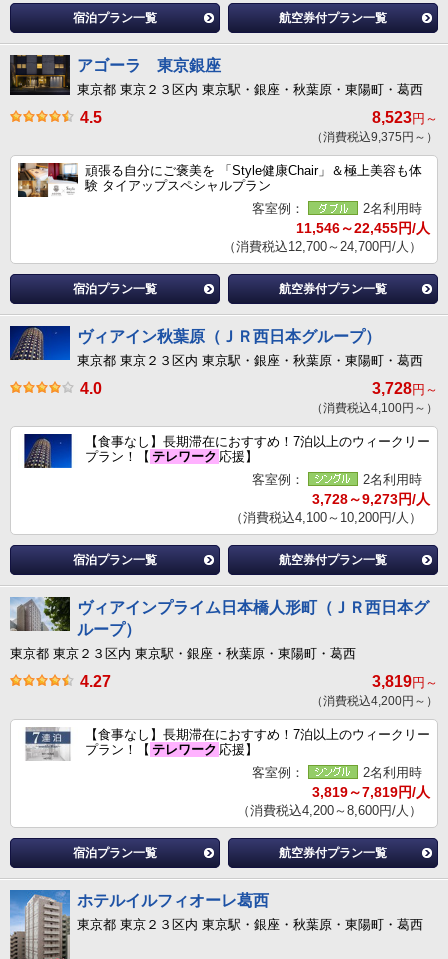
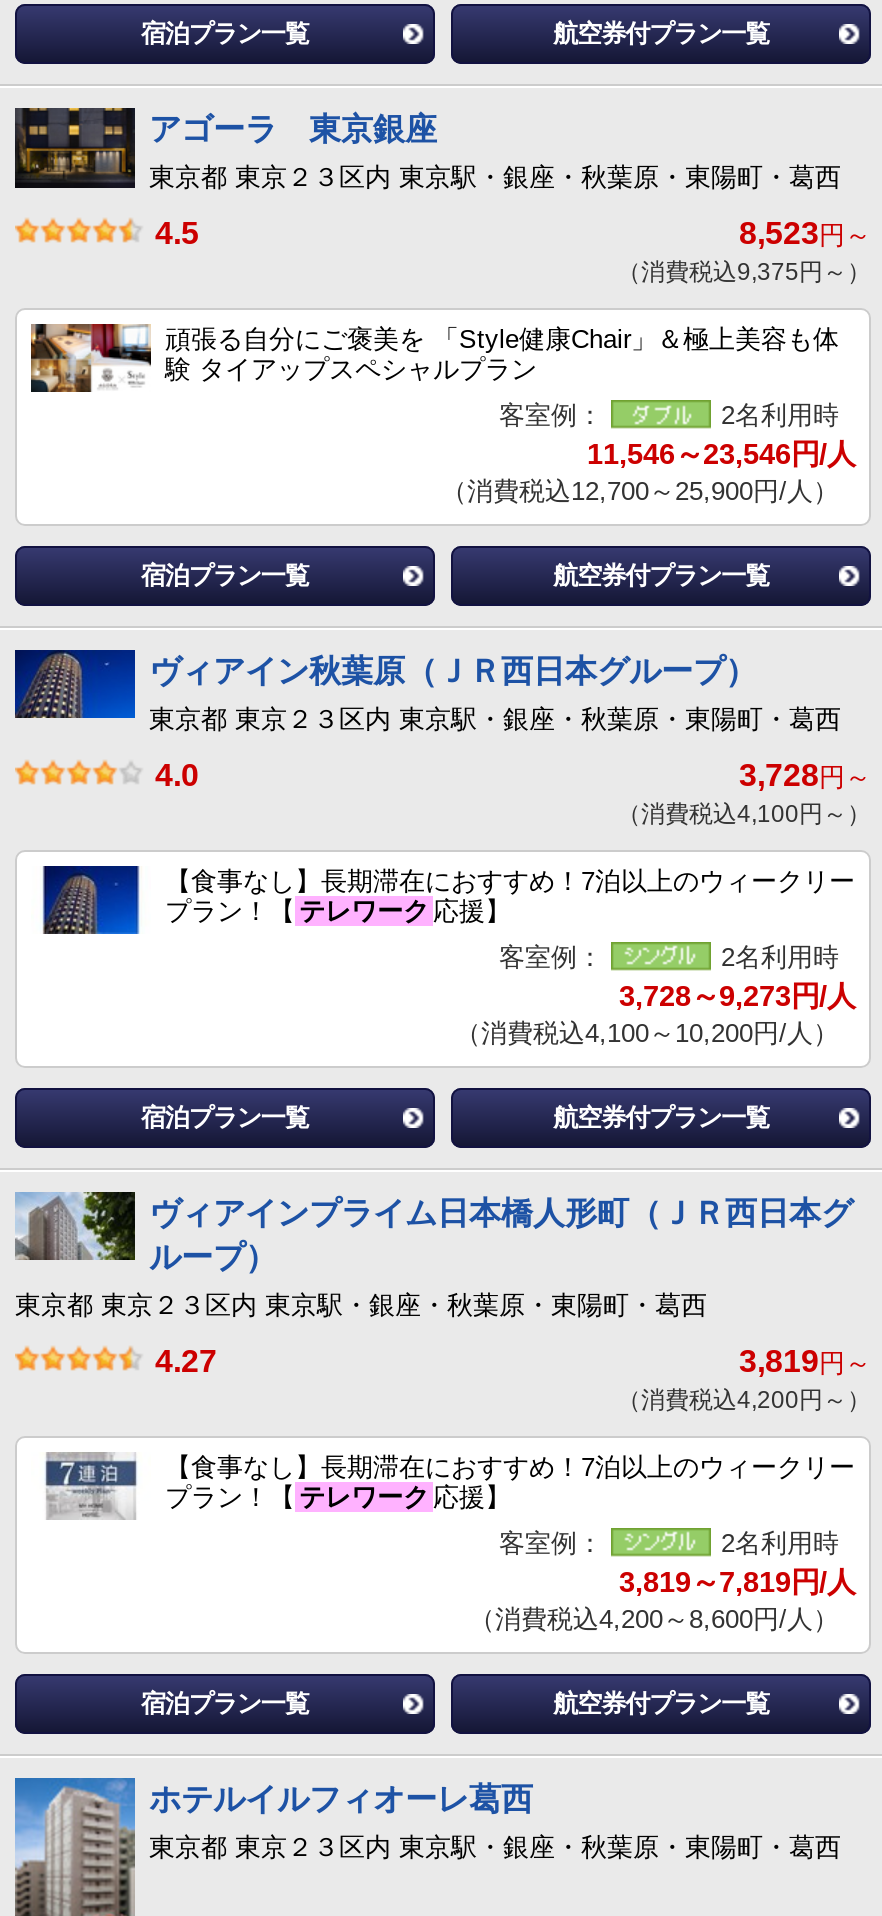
[296,220,430,236] 11,546～22,455円/人 -> [587,438,855,470] 11,546～23,546円/人
[223,239,422,254] （消費税込12,700～24,700円/人） -> [441,476,839,506] （消費税込12,700～25,900円/人）

